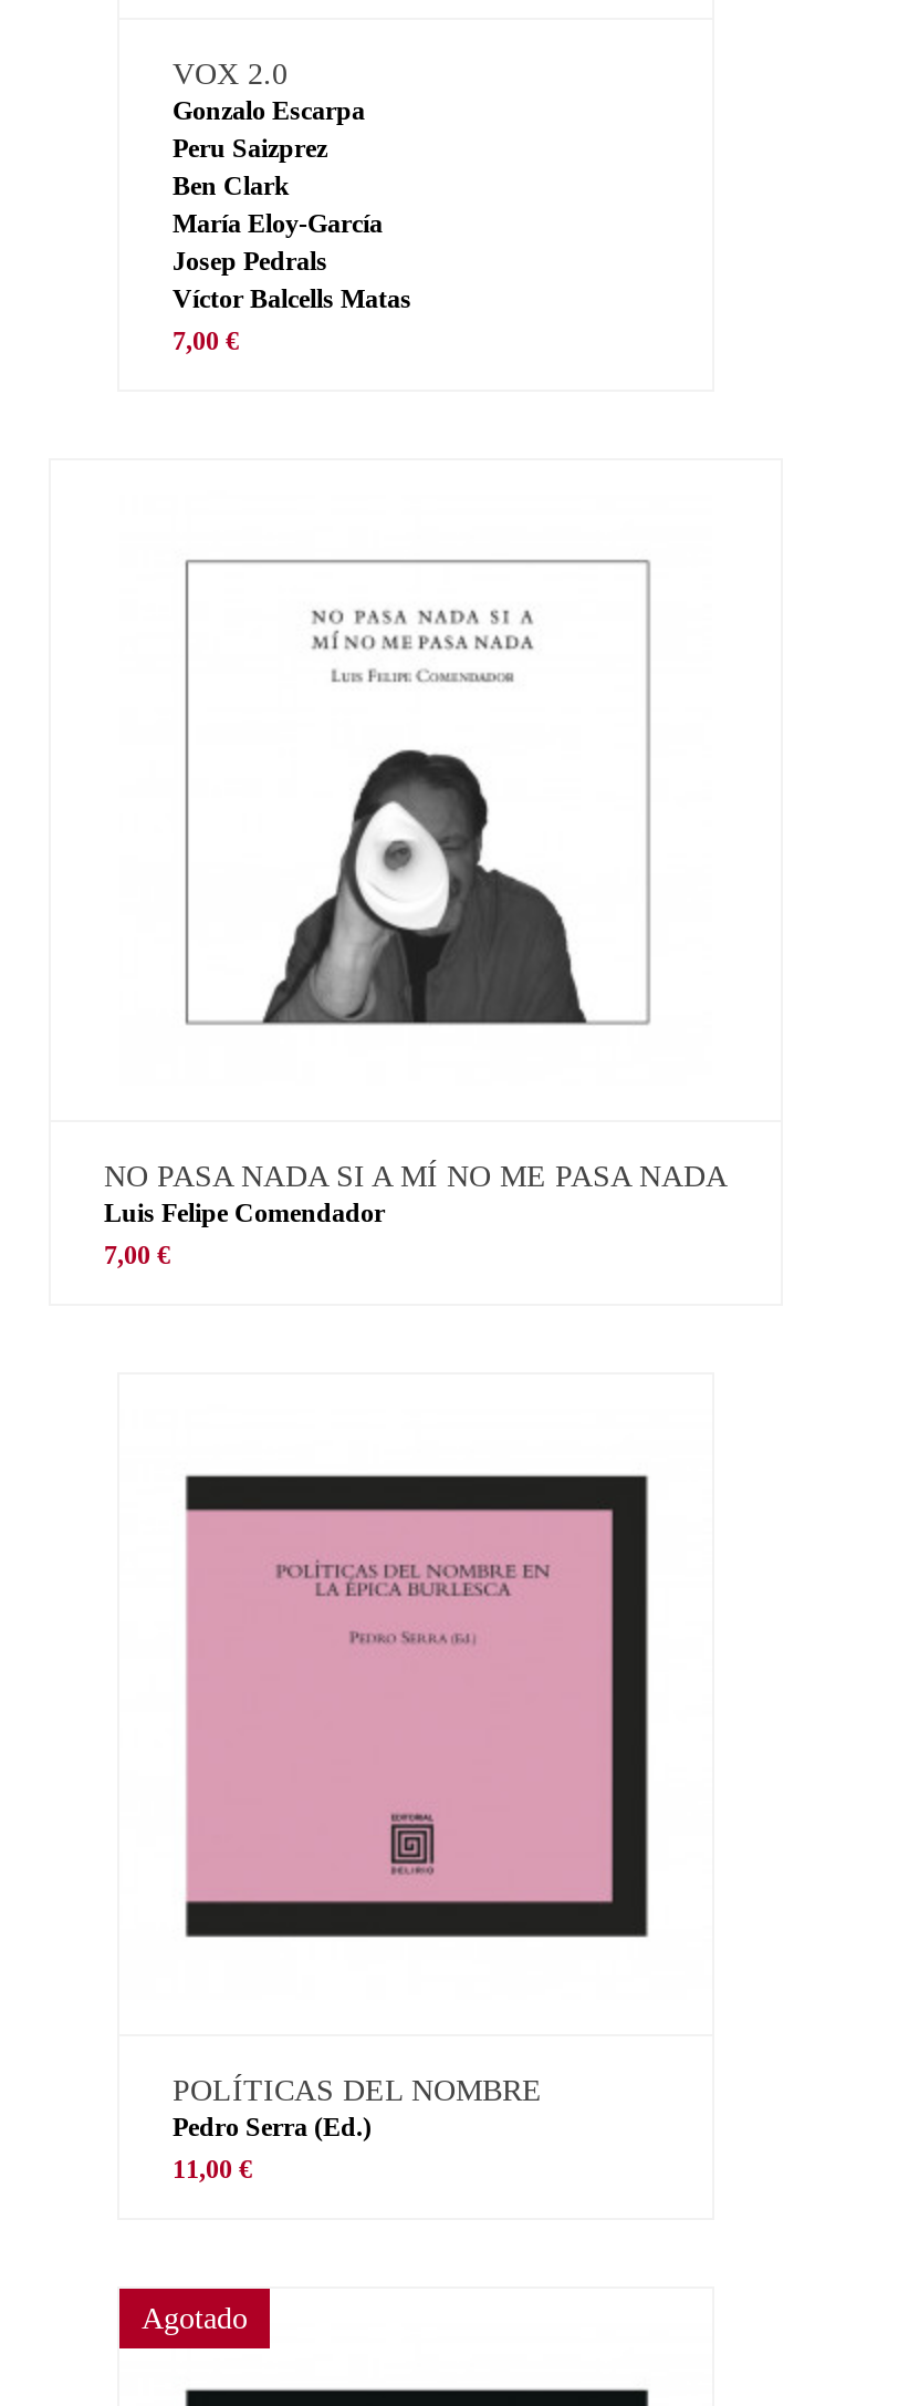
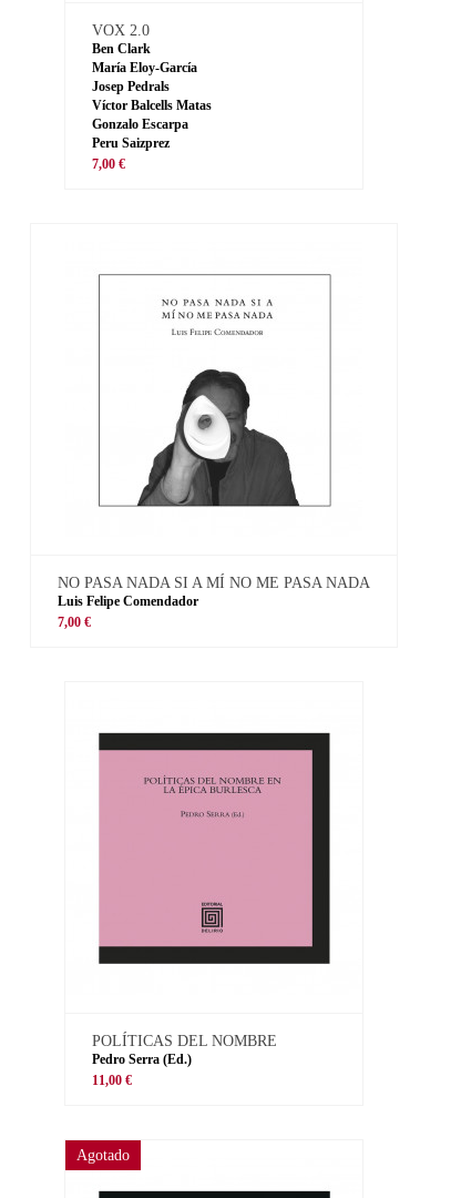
moved [173,95,365,163] -> [92,116,188,151]: Gonzalo Escarpa | Peru Saizprez
moved [173,170,411,314] -> [92,41,212,113]: Ben Clark | María Eloy-García | Josep Pedrals | Víctor Balcells Matas

